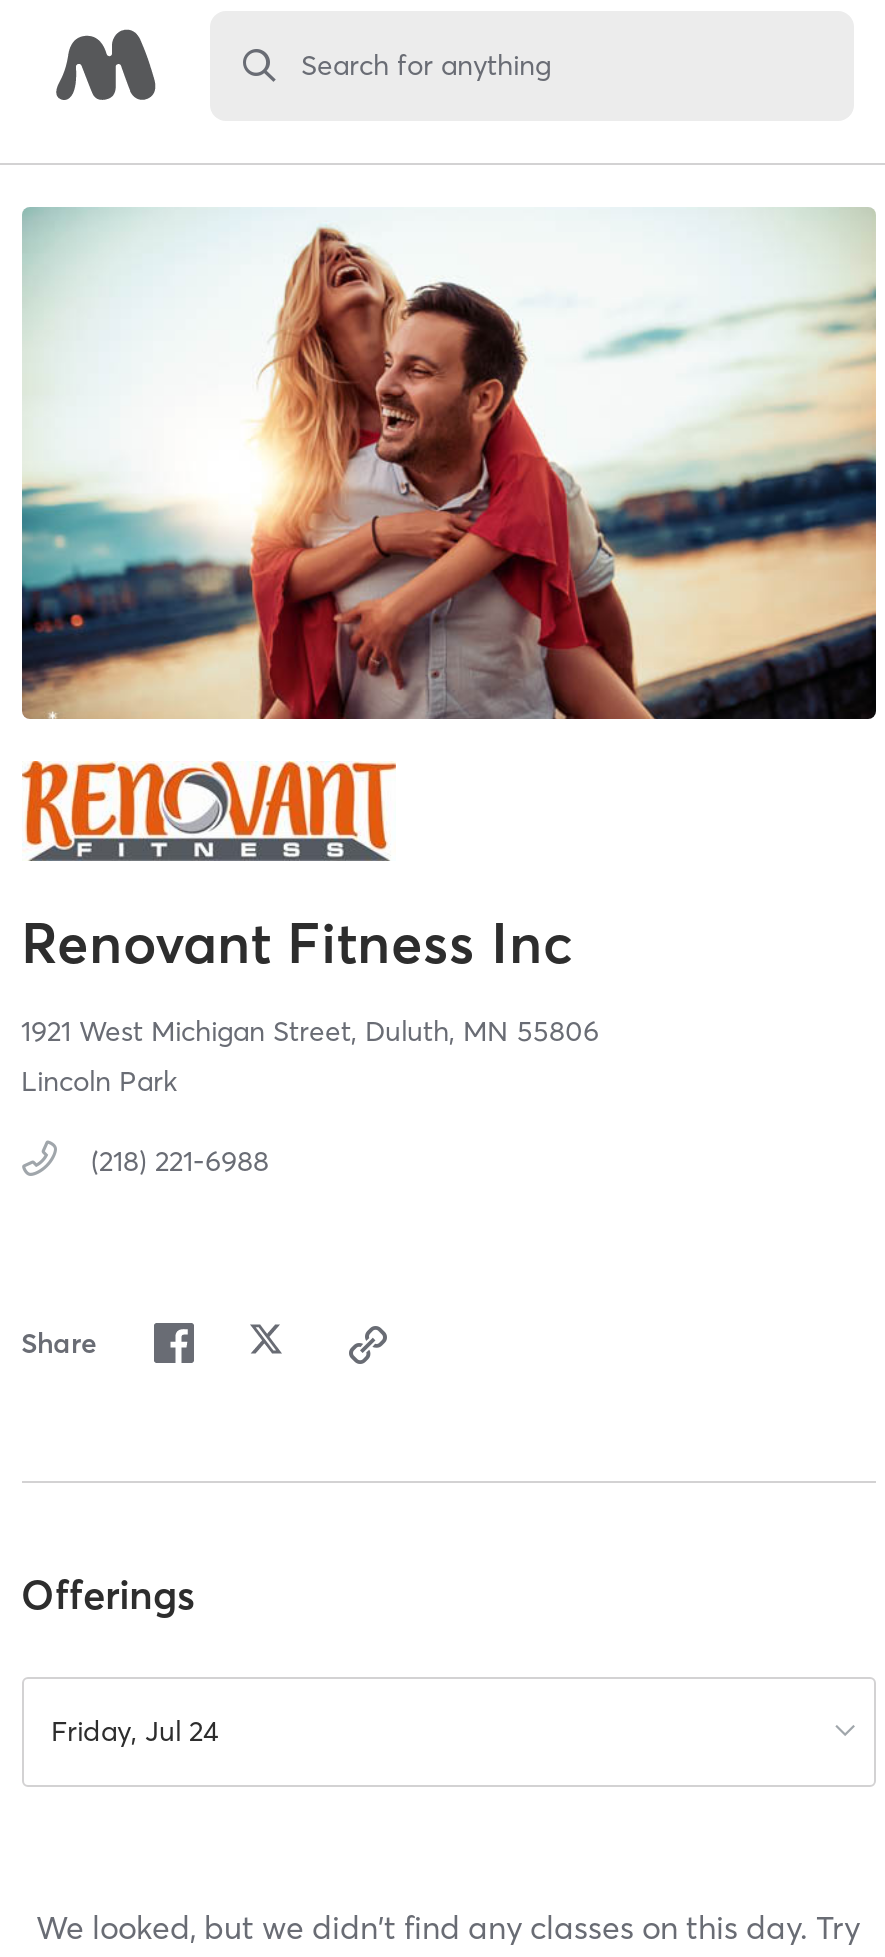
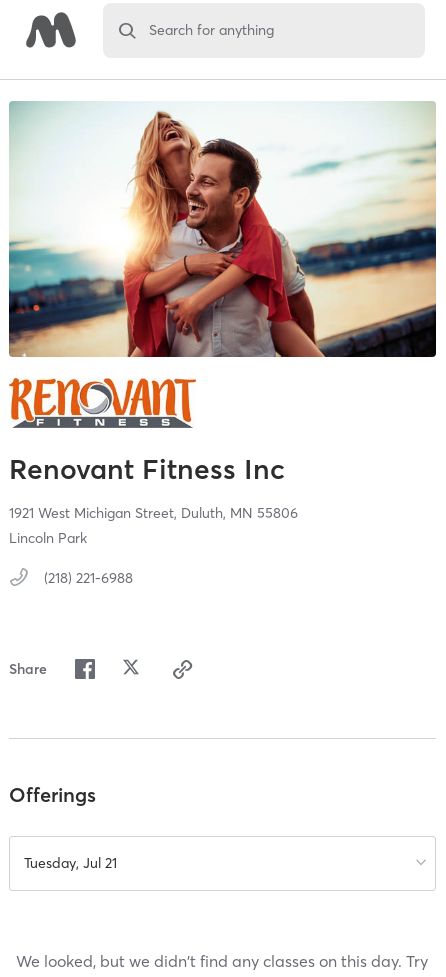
[51,1713,219,1749] Friday, Jul 24 -> [23,854,116,872] Tuesday, Jul 21

